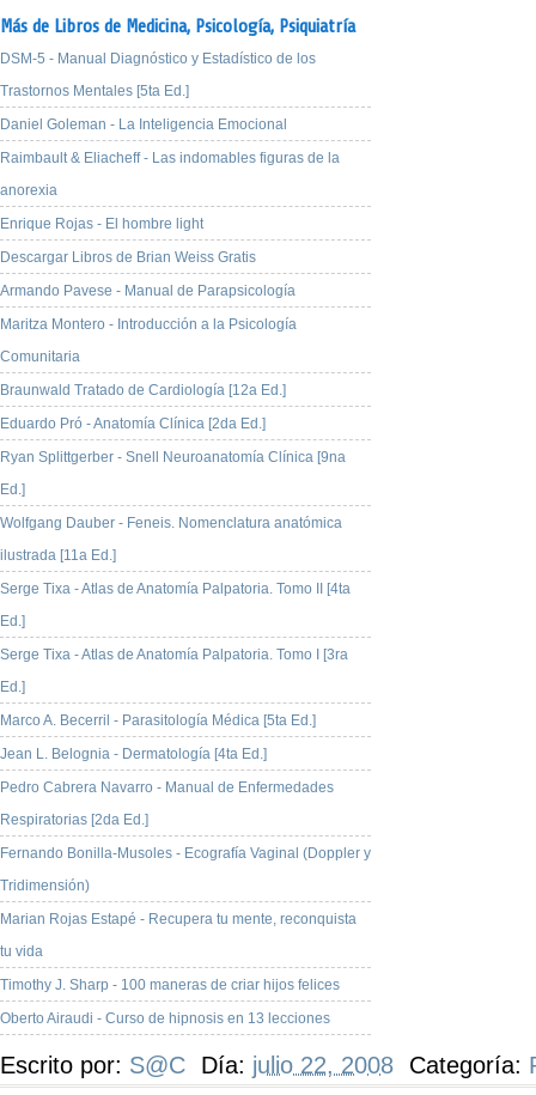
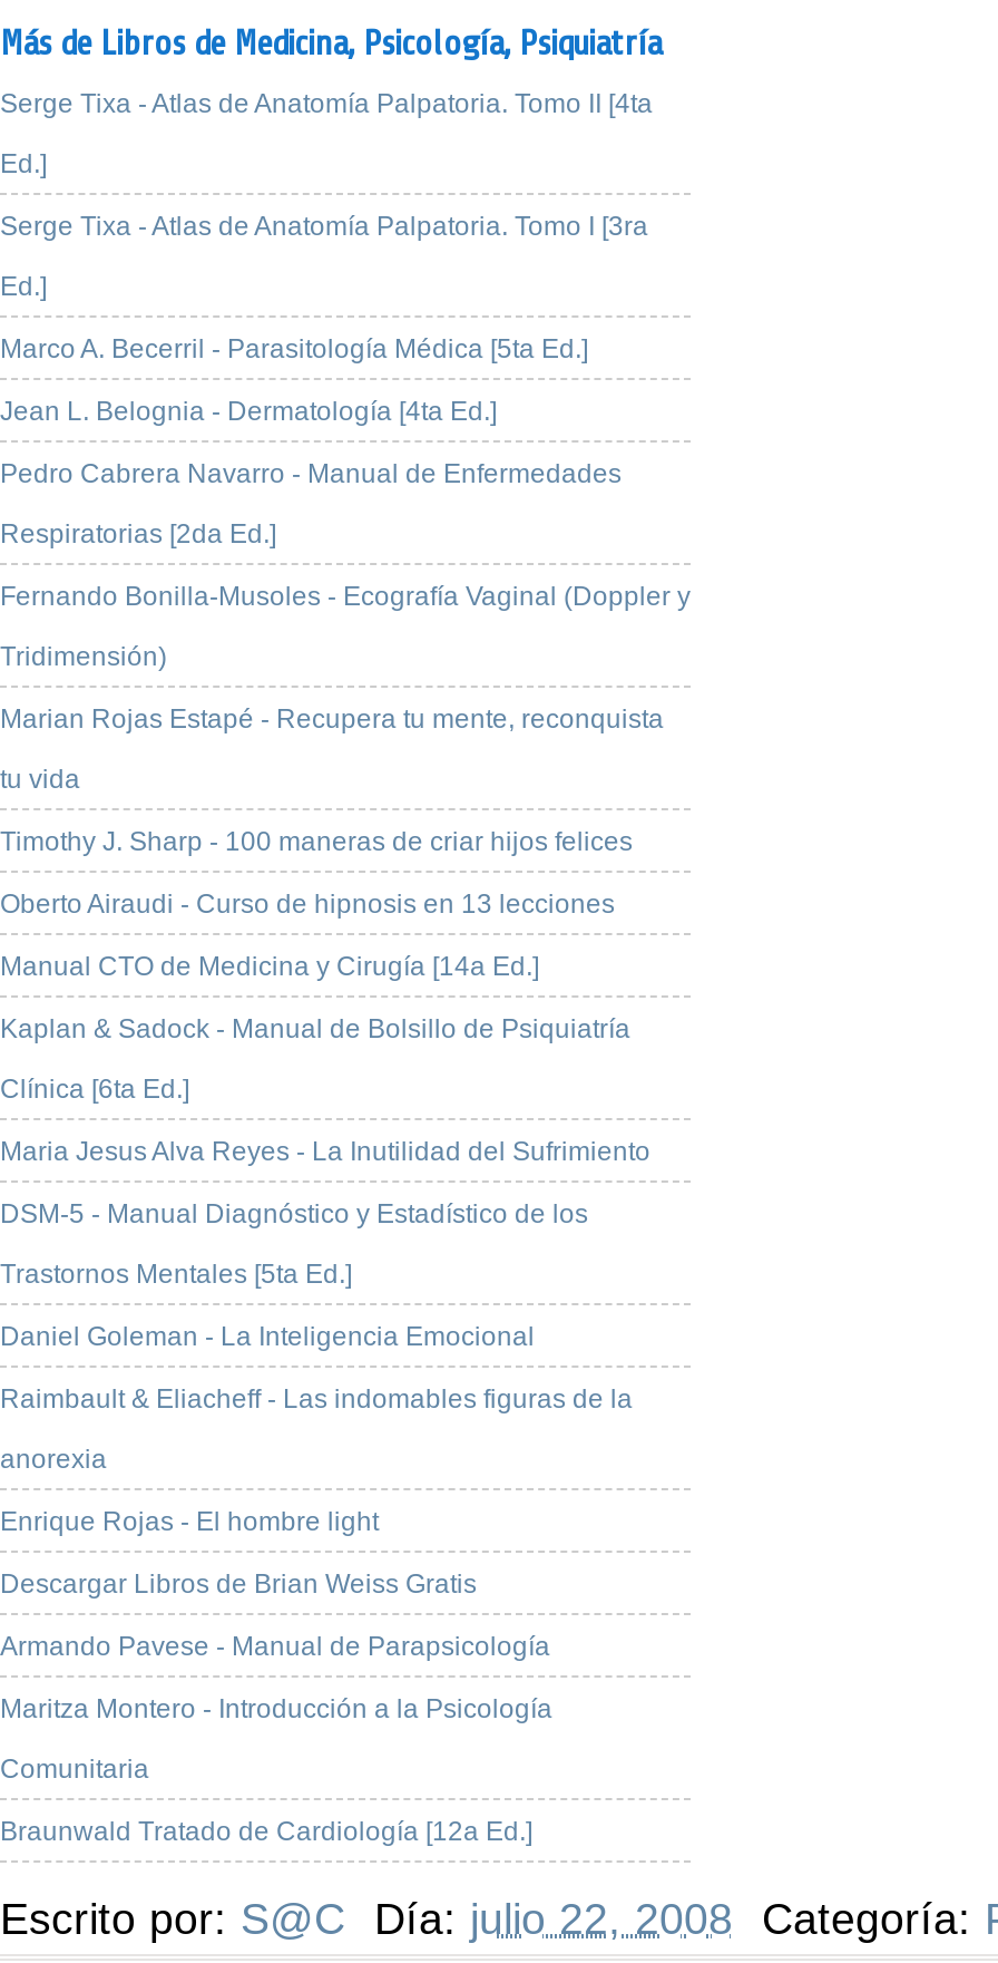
moved [0,51,340,399] -> [0,1199,633,1848]: DSM-5 - Manual Diagnóstico y Estadístico de los | Trastornos Mentales [5ta Ed.] | Daniel Goleman - La Inteligencia Emocional | ... | Comunitaria | Braunwald Tratado de Cardiología [12a Ed.]
[0,416,346,564] Eduardo Pró - Anatomía Clínica [2da Ed.] | Ryan Splittgerber - Snell Neuroanatomía Clínica [9na | Ed.] | Wolfgang Dauber - Feneis. Nomenclatura anatómica | ilustrada [11a Ed.] -> none
moved [0,581,371,1027] -> [0,89,691,920]: Serge Tixa - Atlas de Anatomía Palpatoria. Tomo II [4ta | Ed.] | Serge Tixa - Atlas de Anatomía Palpatoria. Tomo I [3ra | ... | Timothy J. Sharp - 100 maneras de criar hijos felices | Oberto Airaudi - Curso de hipnosis en 13 lecciones
none -> [0,951,650,1168] Manual CTO de Medicina y Cirugía [14a Ed.] | Kaplan & Sadock - Manual de Bolsillo de Psiquiatría | Clínica [6ta Ed.] | Maria Jesus Alva Reyes - La Inutilidad del Sufrimiento

